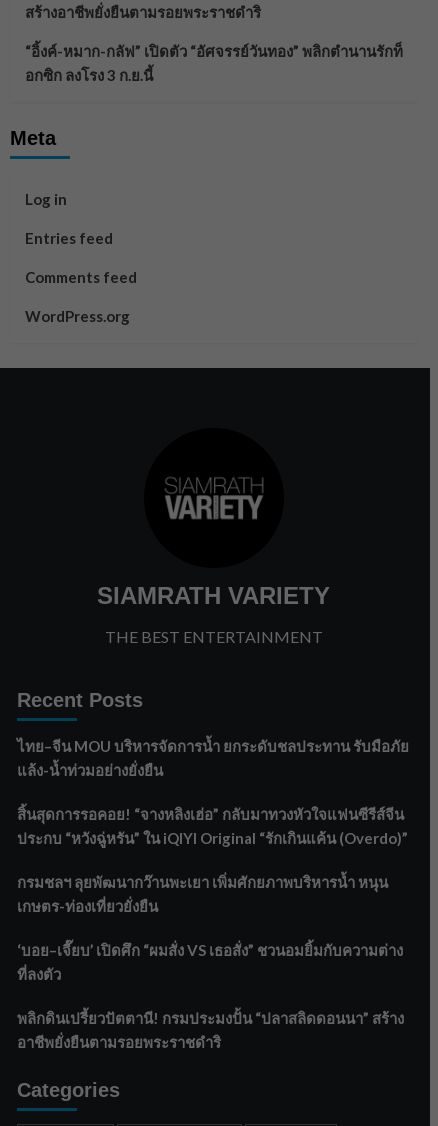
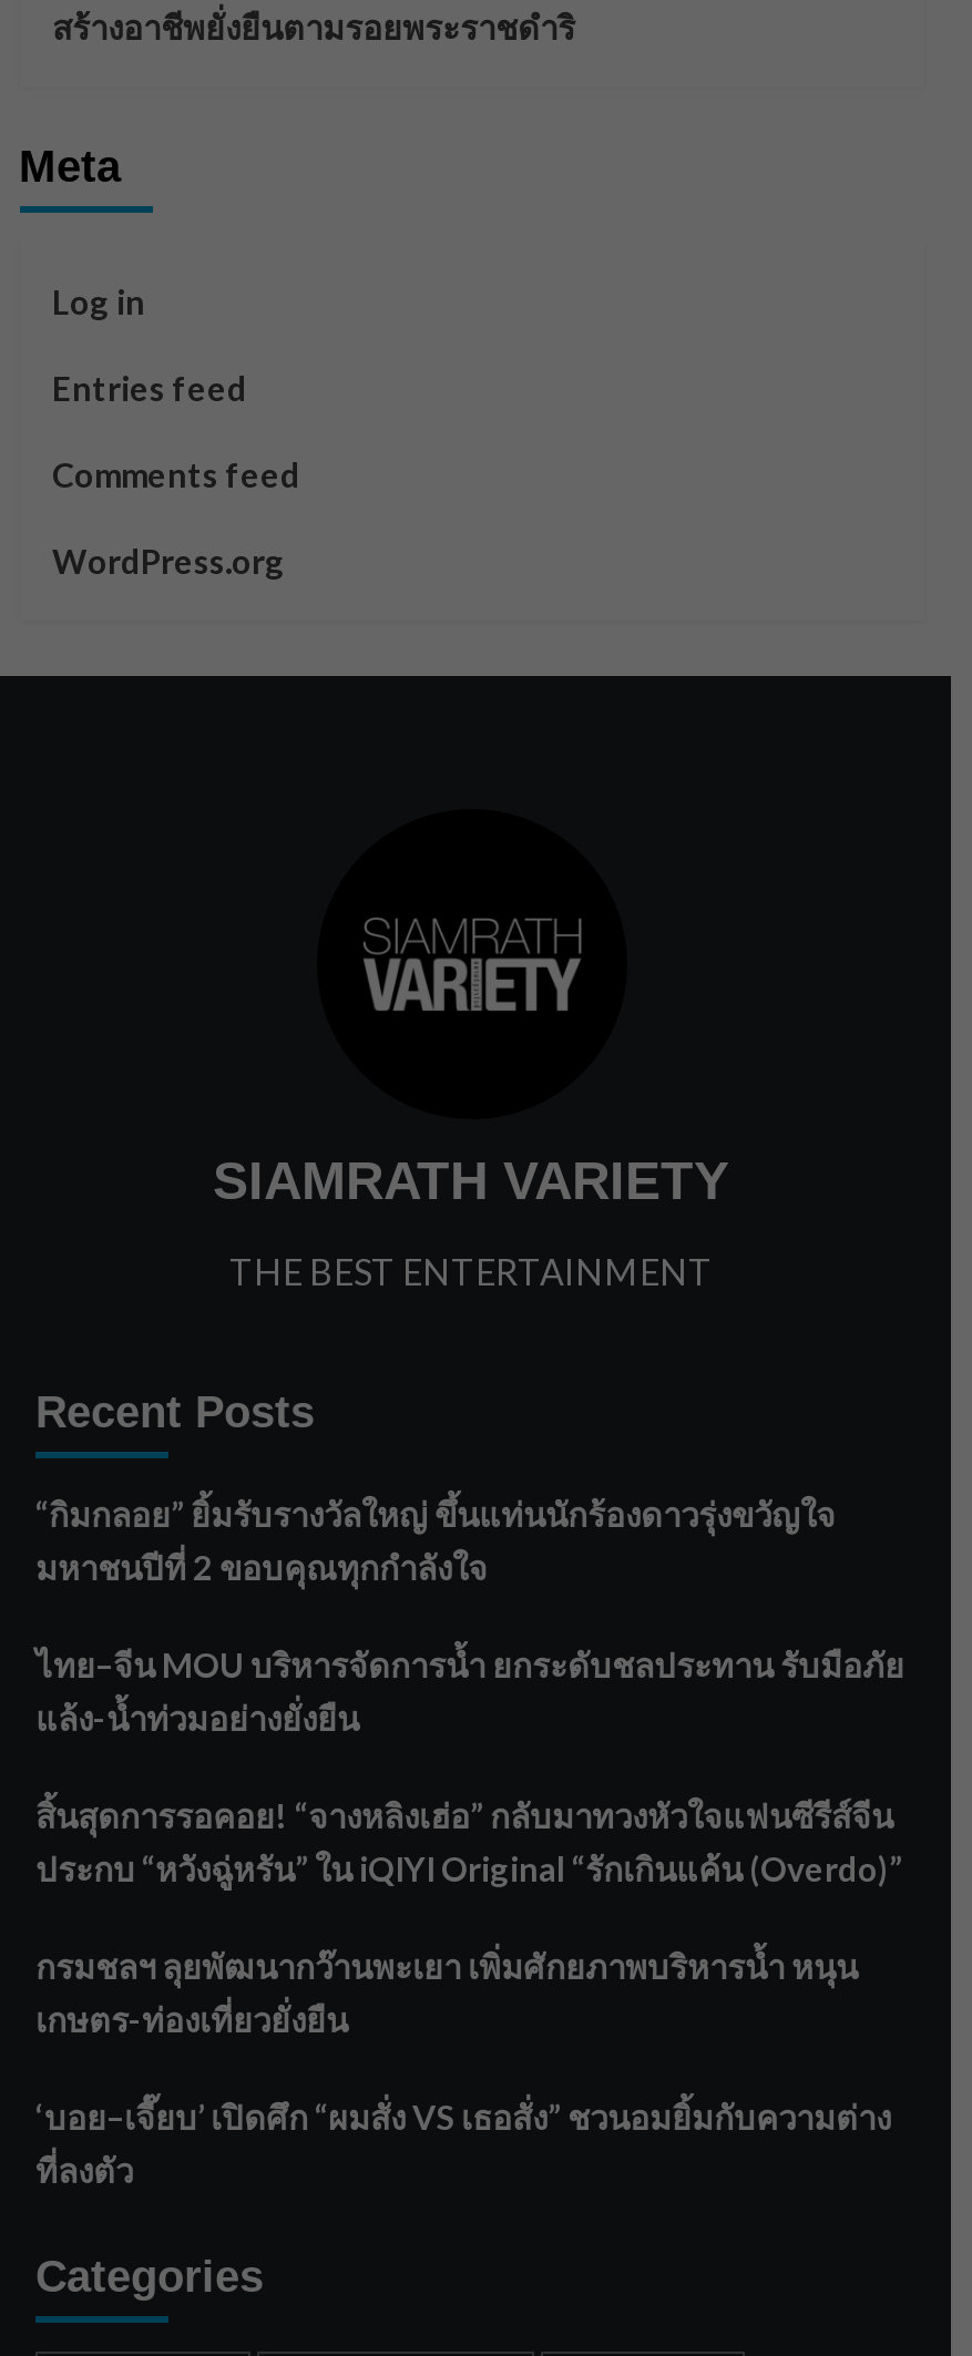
[24,42,402,84] “อิ้งค์-หมาก-กลัฟ” เปิดตัว “อัศจรรย์วันทอง” พลิกตำนานรักท็ | อกซิก ลงโรง 3 ก.ย.นี้ -> none
none -> [35,1494,836,1587] “กิมกลอย” ยิ้มรับรางวัลใหญ่ ขึ้นแท่นนักร้องดาวรุ่งขวัญใจ | มหาชนปีที่ 2 ขอบคุณทุกกำลังใจ
[17,1009,404,1051] พลิกดินเปรี้ยวปัตตานี! กรมประมงปั้น “ปลาสลิดดอนนา” สร้าง | อาชีพยั่งยืนตามรอยพระราชดำริ -> none

